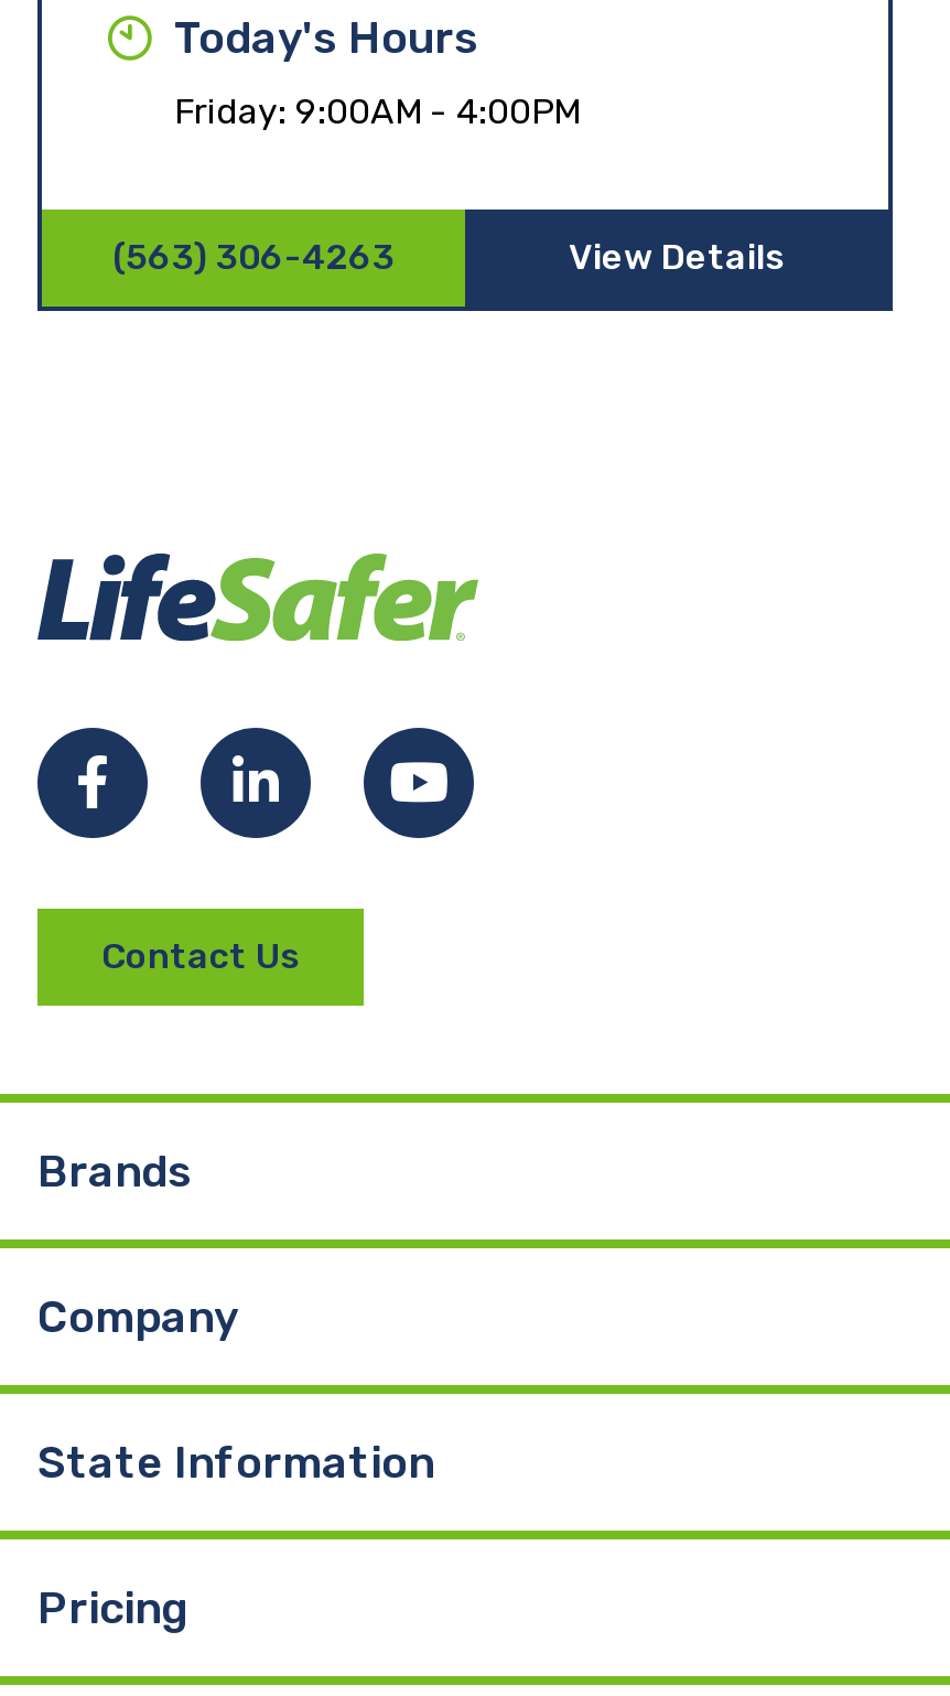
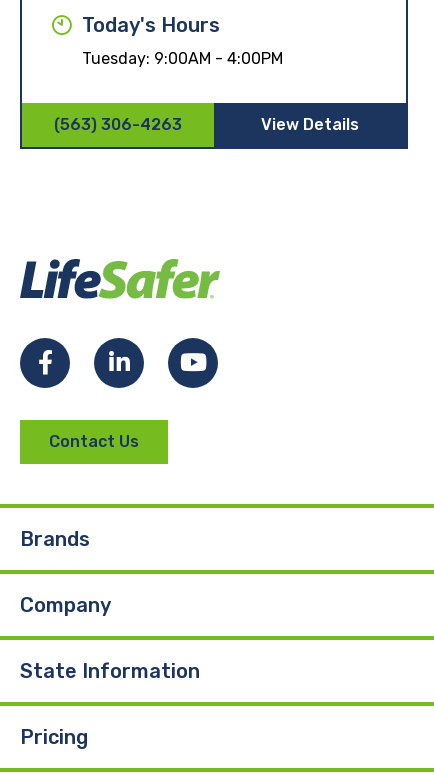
[174,89,580,131] Friday: 9:00AM - 4:00PM -> [82,48,283,67] Tuesday: 9:00AM - 4:00PM

